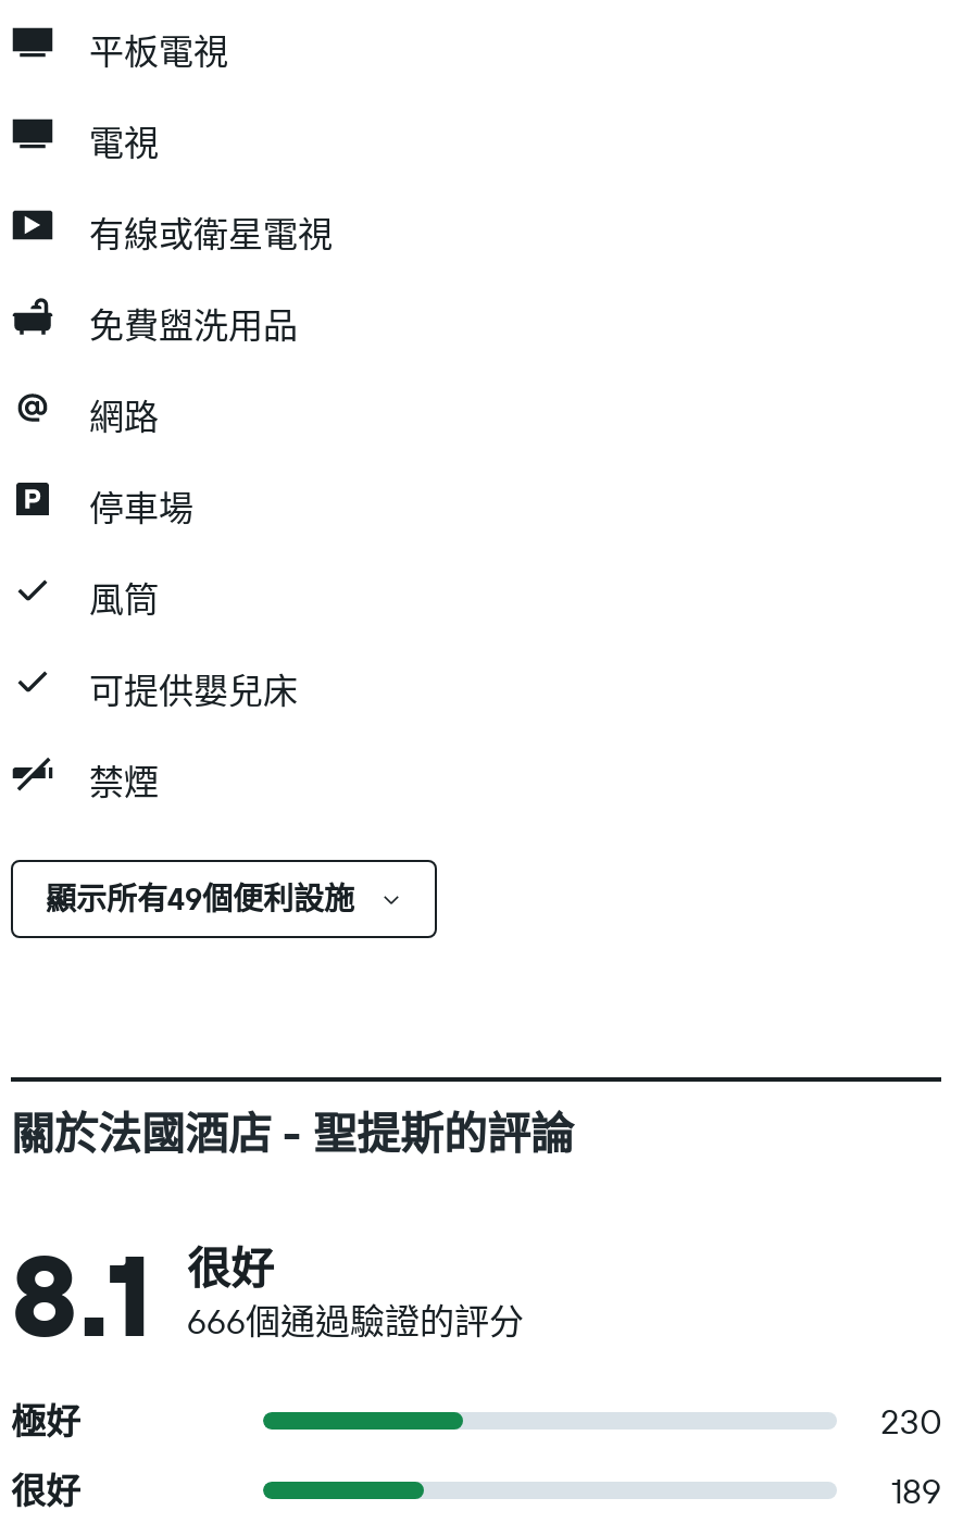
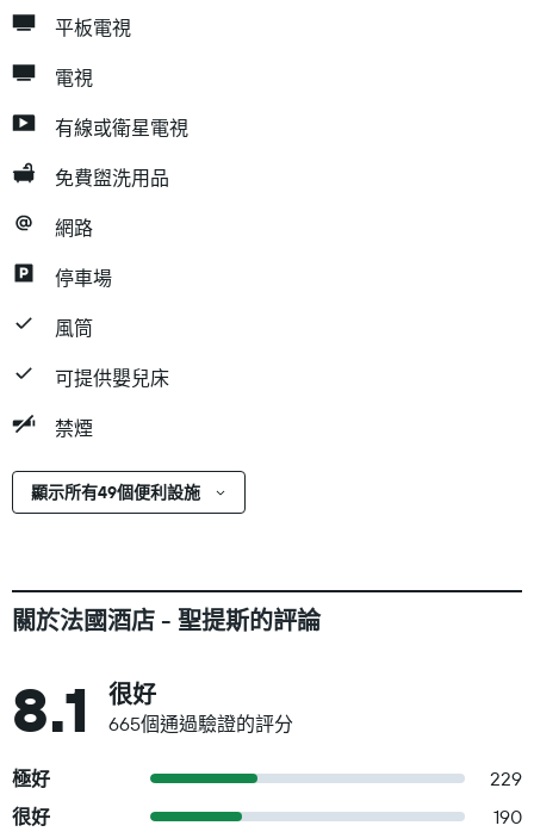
[187,1299,524,1343] 666個通過驗證的評分 -> [108,712,293,735] 665個通過驗證的評分
[880,1399,941,1443] 230 -> [490,766,522,790] 229
[891,1469,941,1512] 189 -> [493,805,522,828] 190

